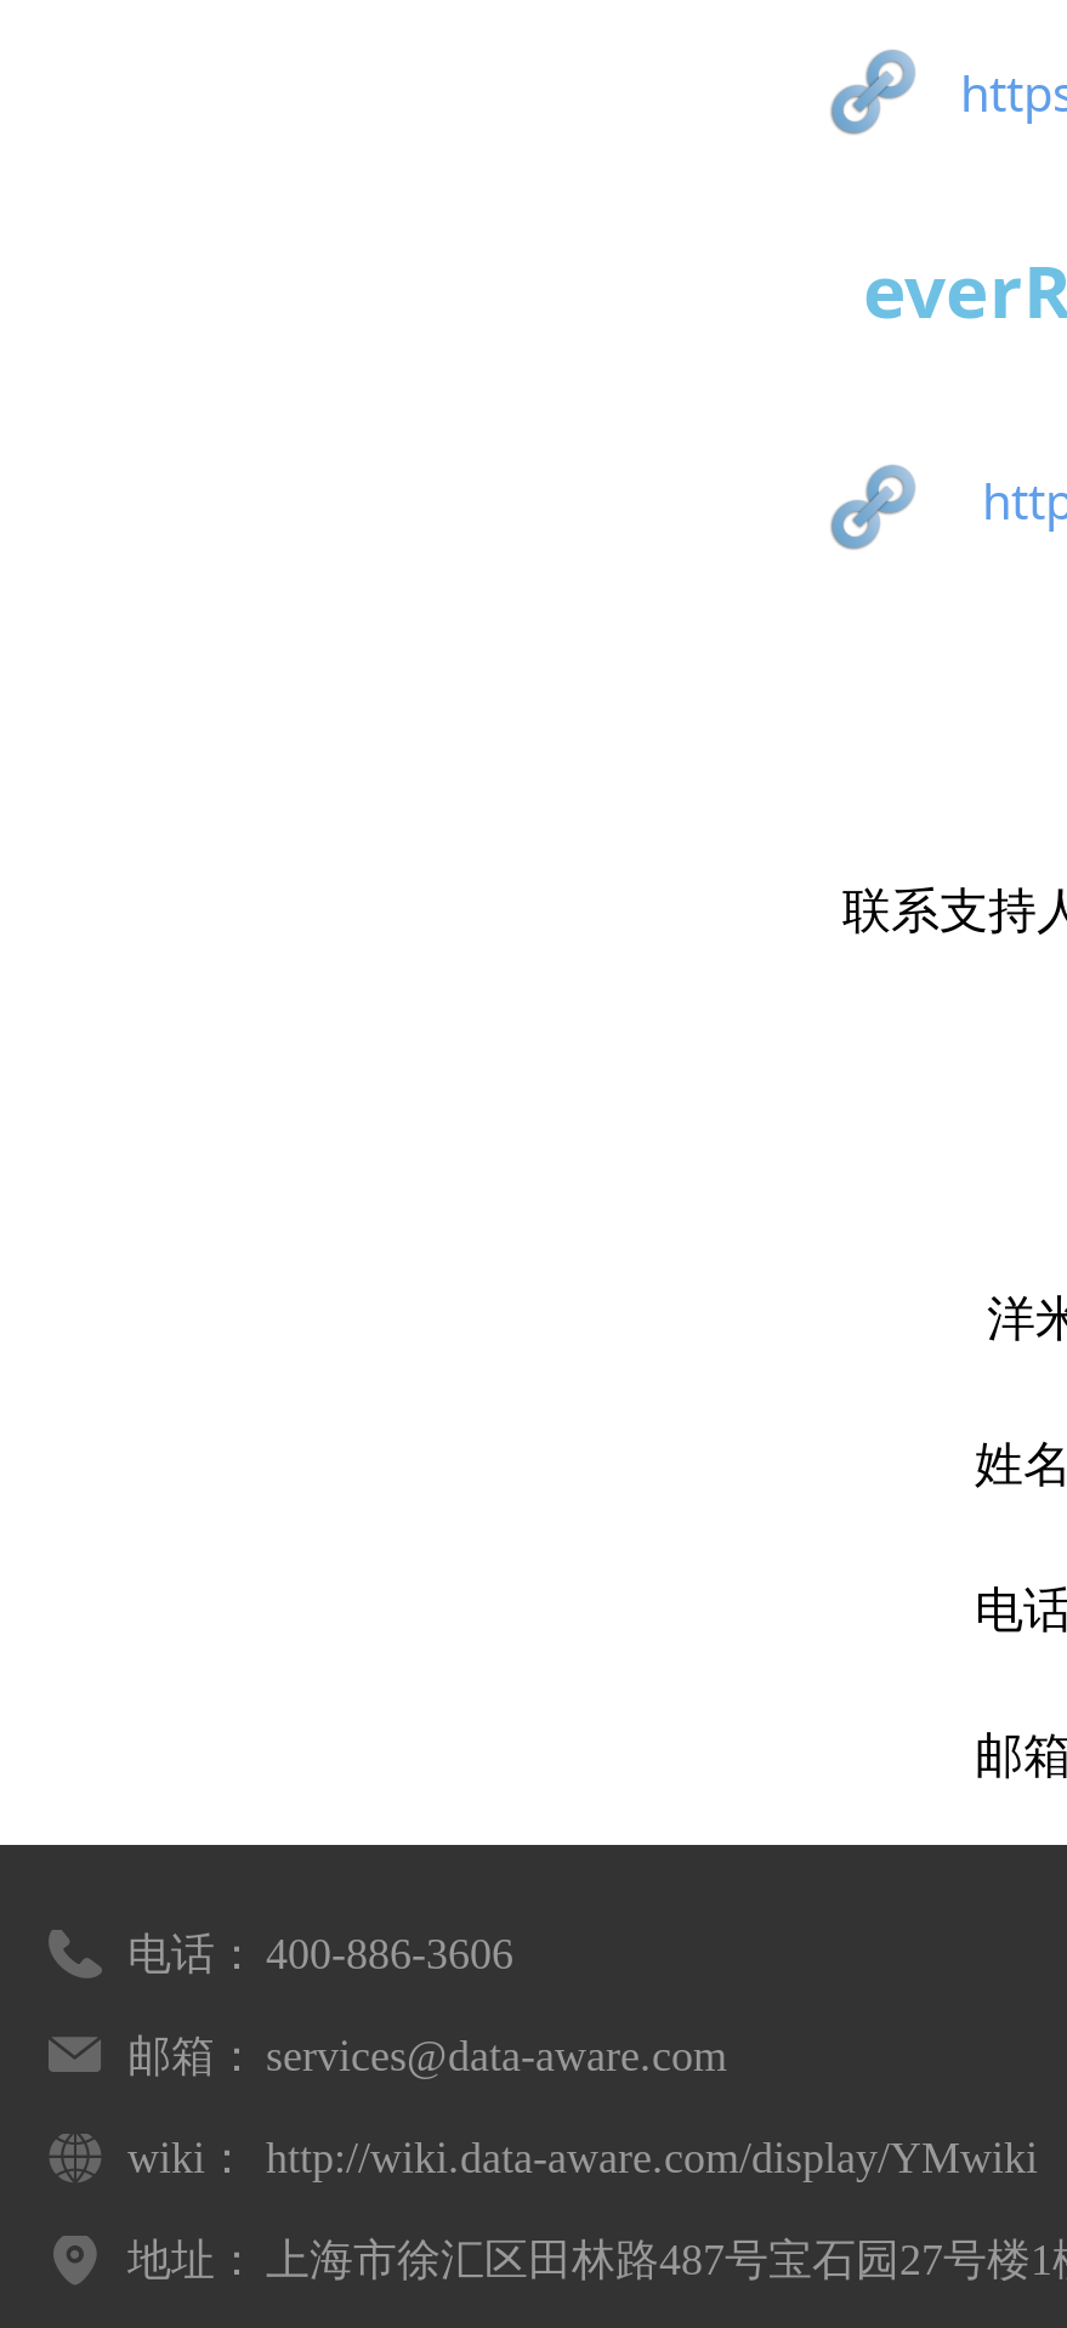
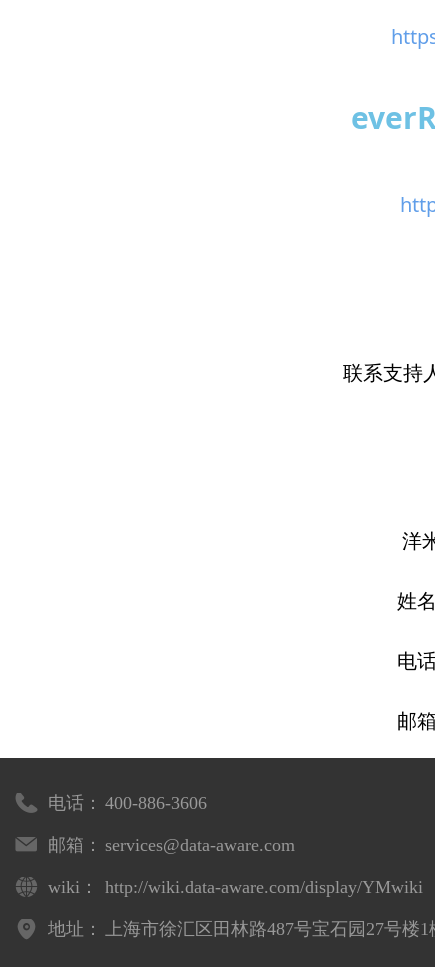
[829,49,916,136] [image] -> none
[829,464,916,551] [image] -> none

